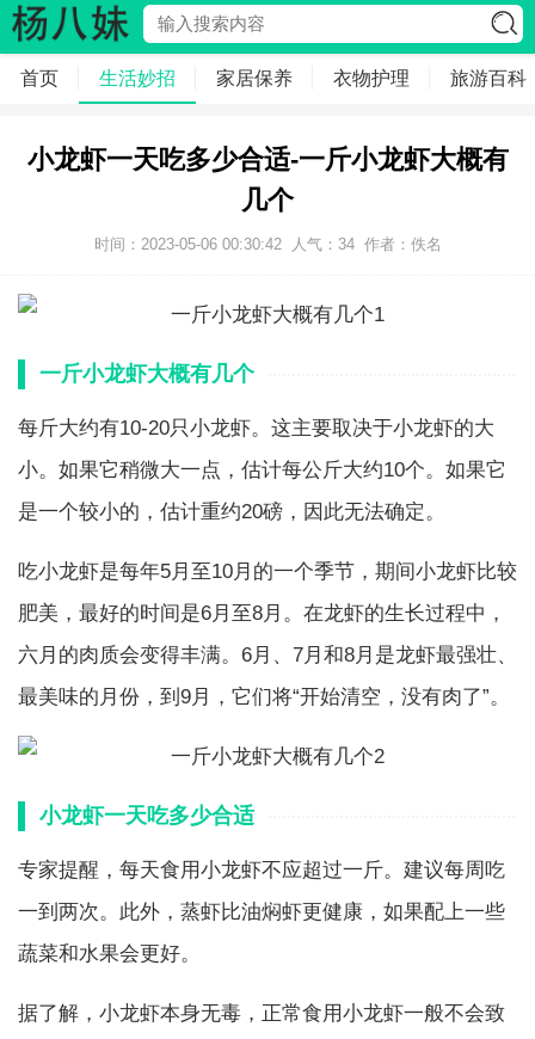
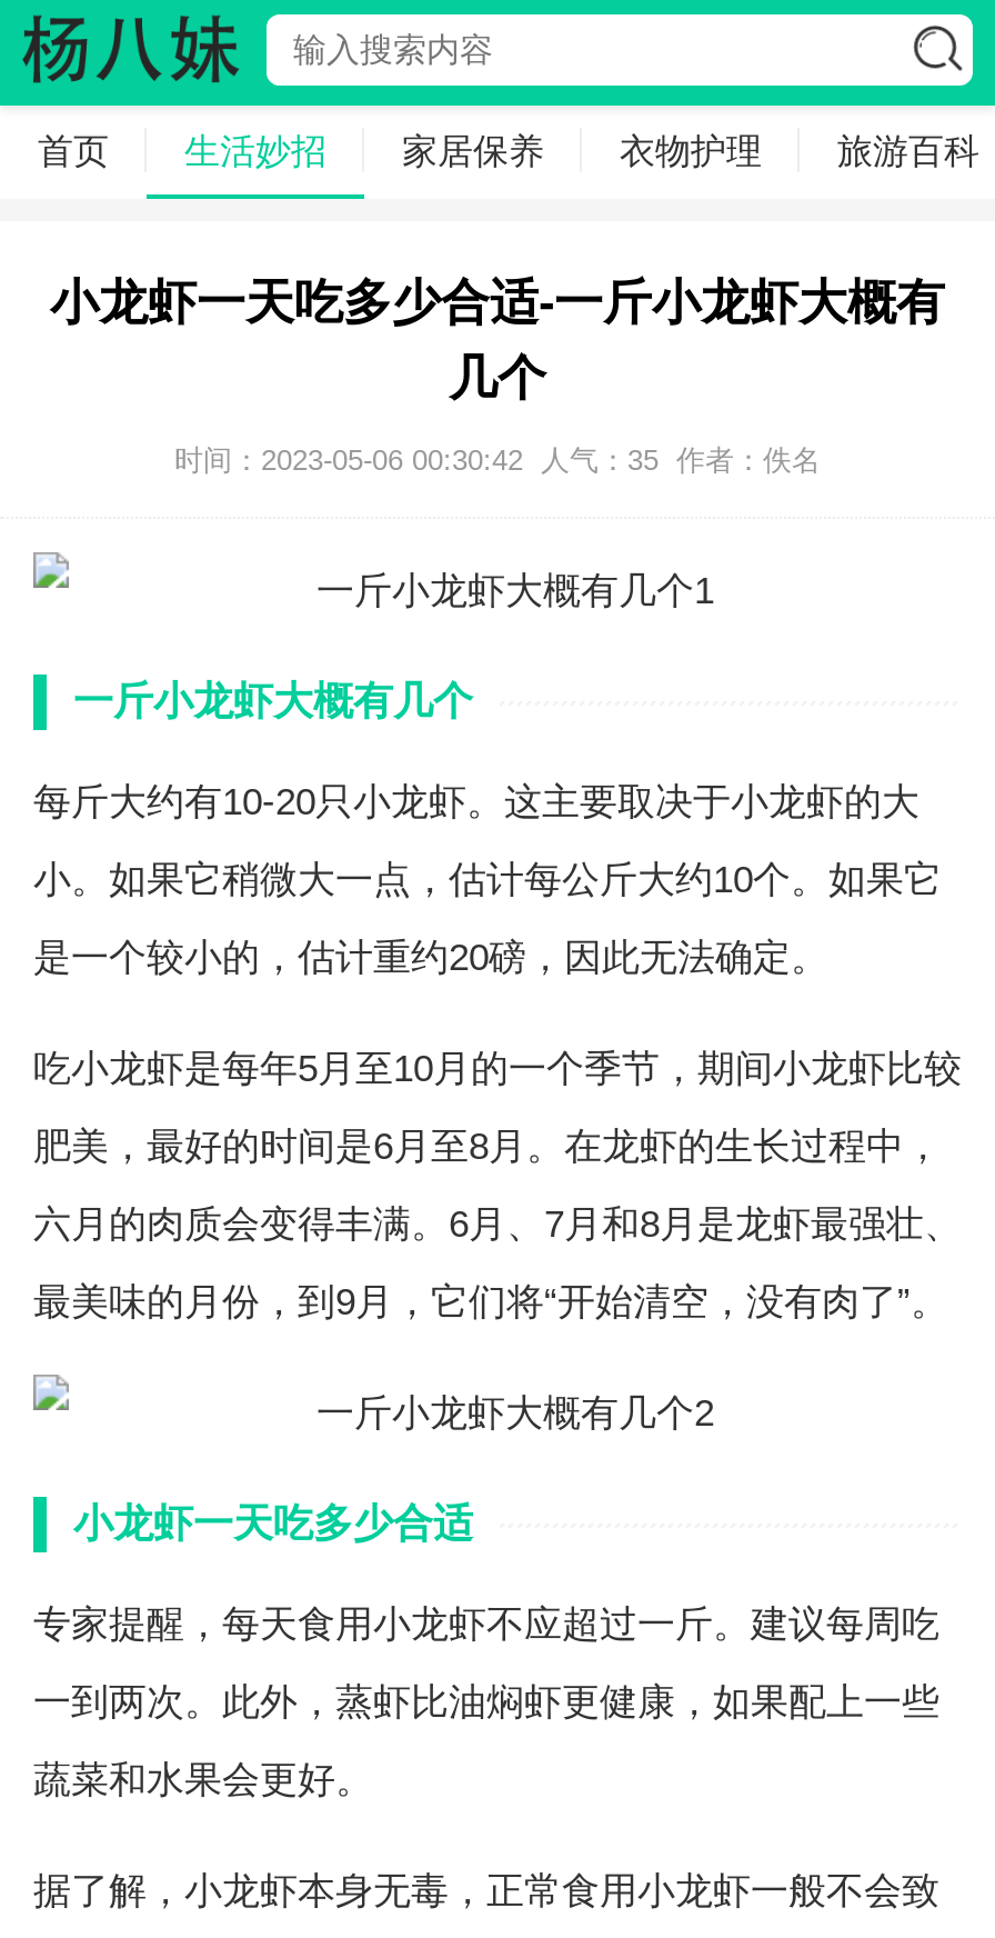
[94,235,441,253] 时间：2023-05-06 00:30:42 人气：34 作者：佚名 -> [174,443,821,477] 时间：2023-05-06 00:30:42 人气：35 作者：佚名

